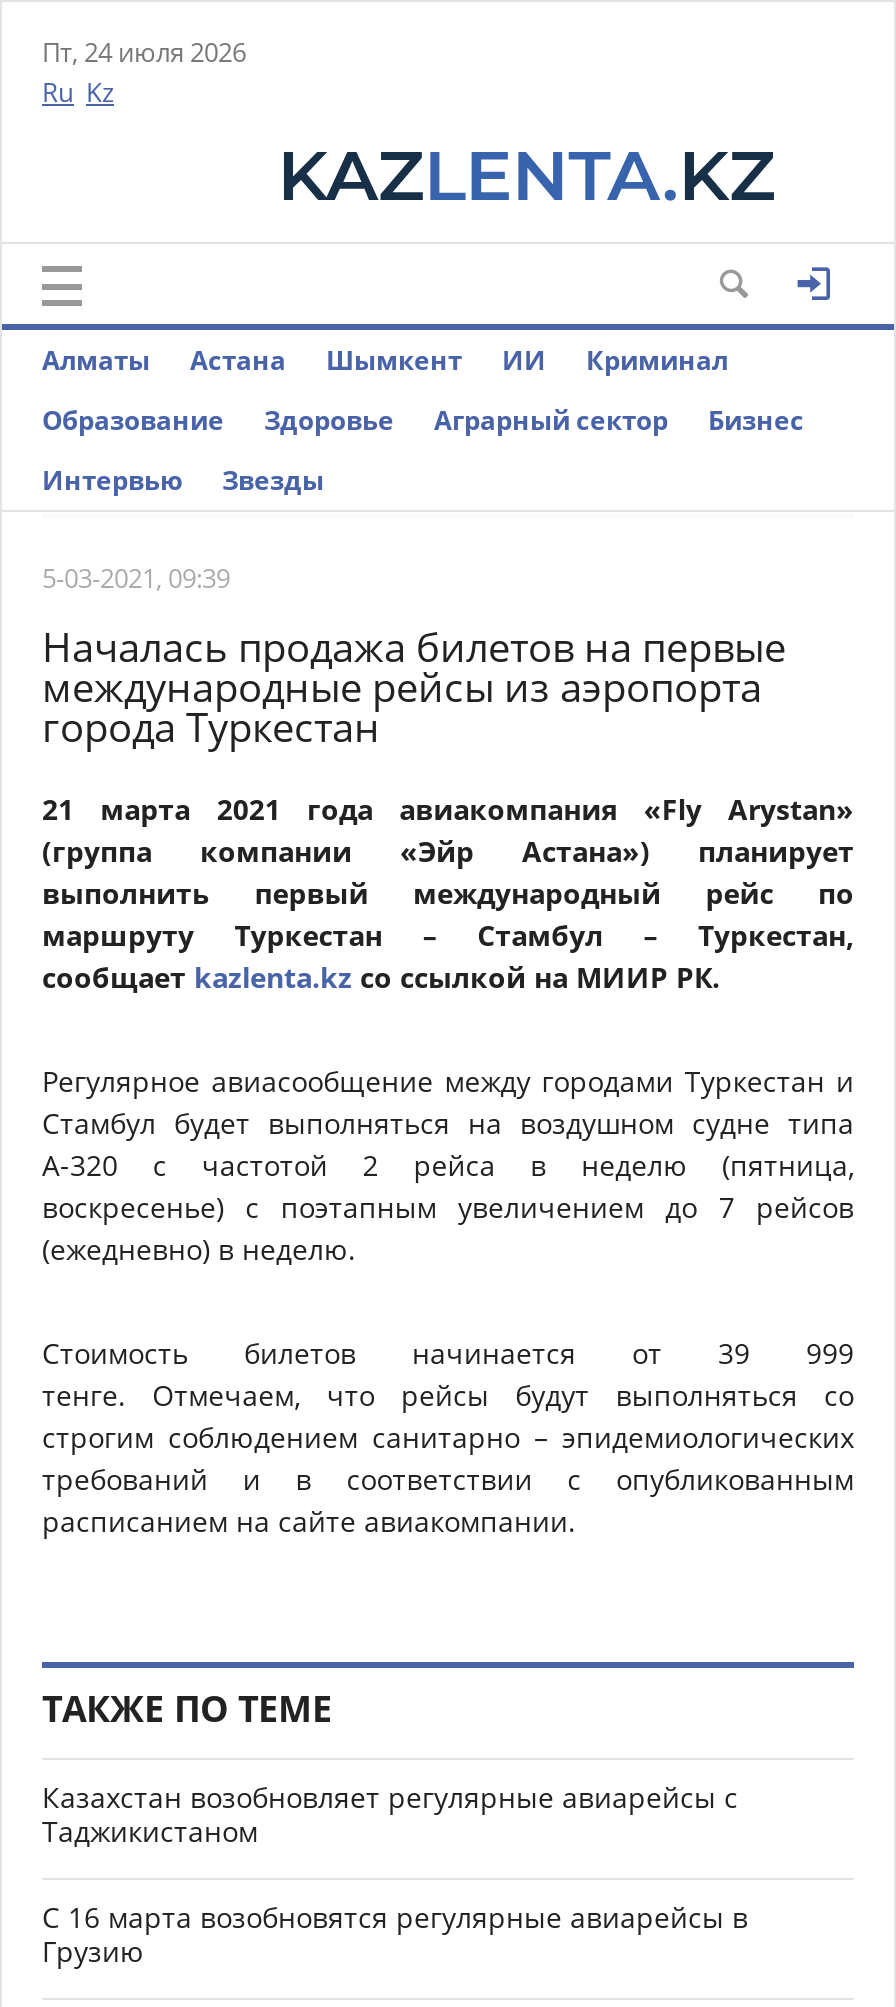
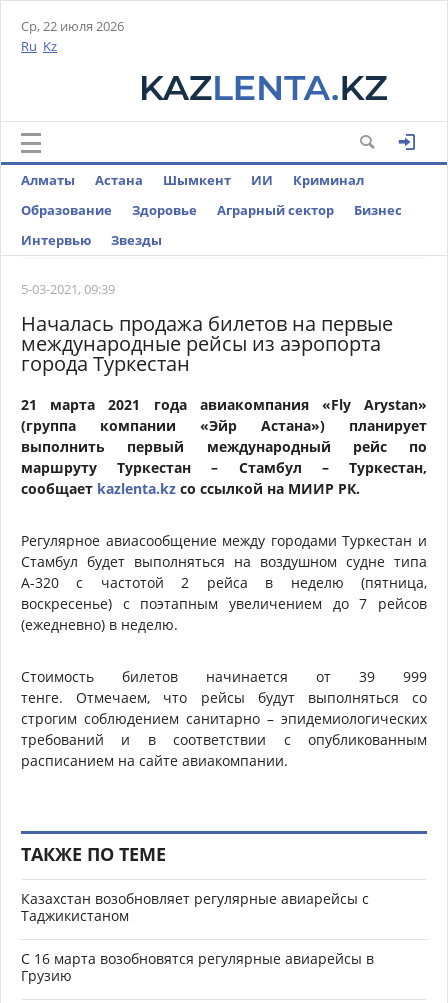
[42,34,246,70] Пт, 24 июля 2026 -> [21,17,124,35] Ср, 22 июля 2026

